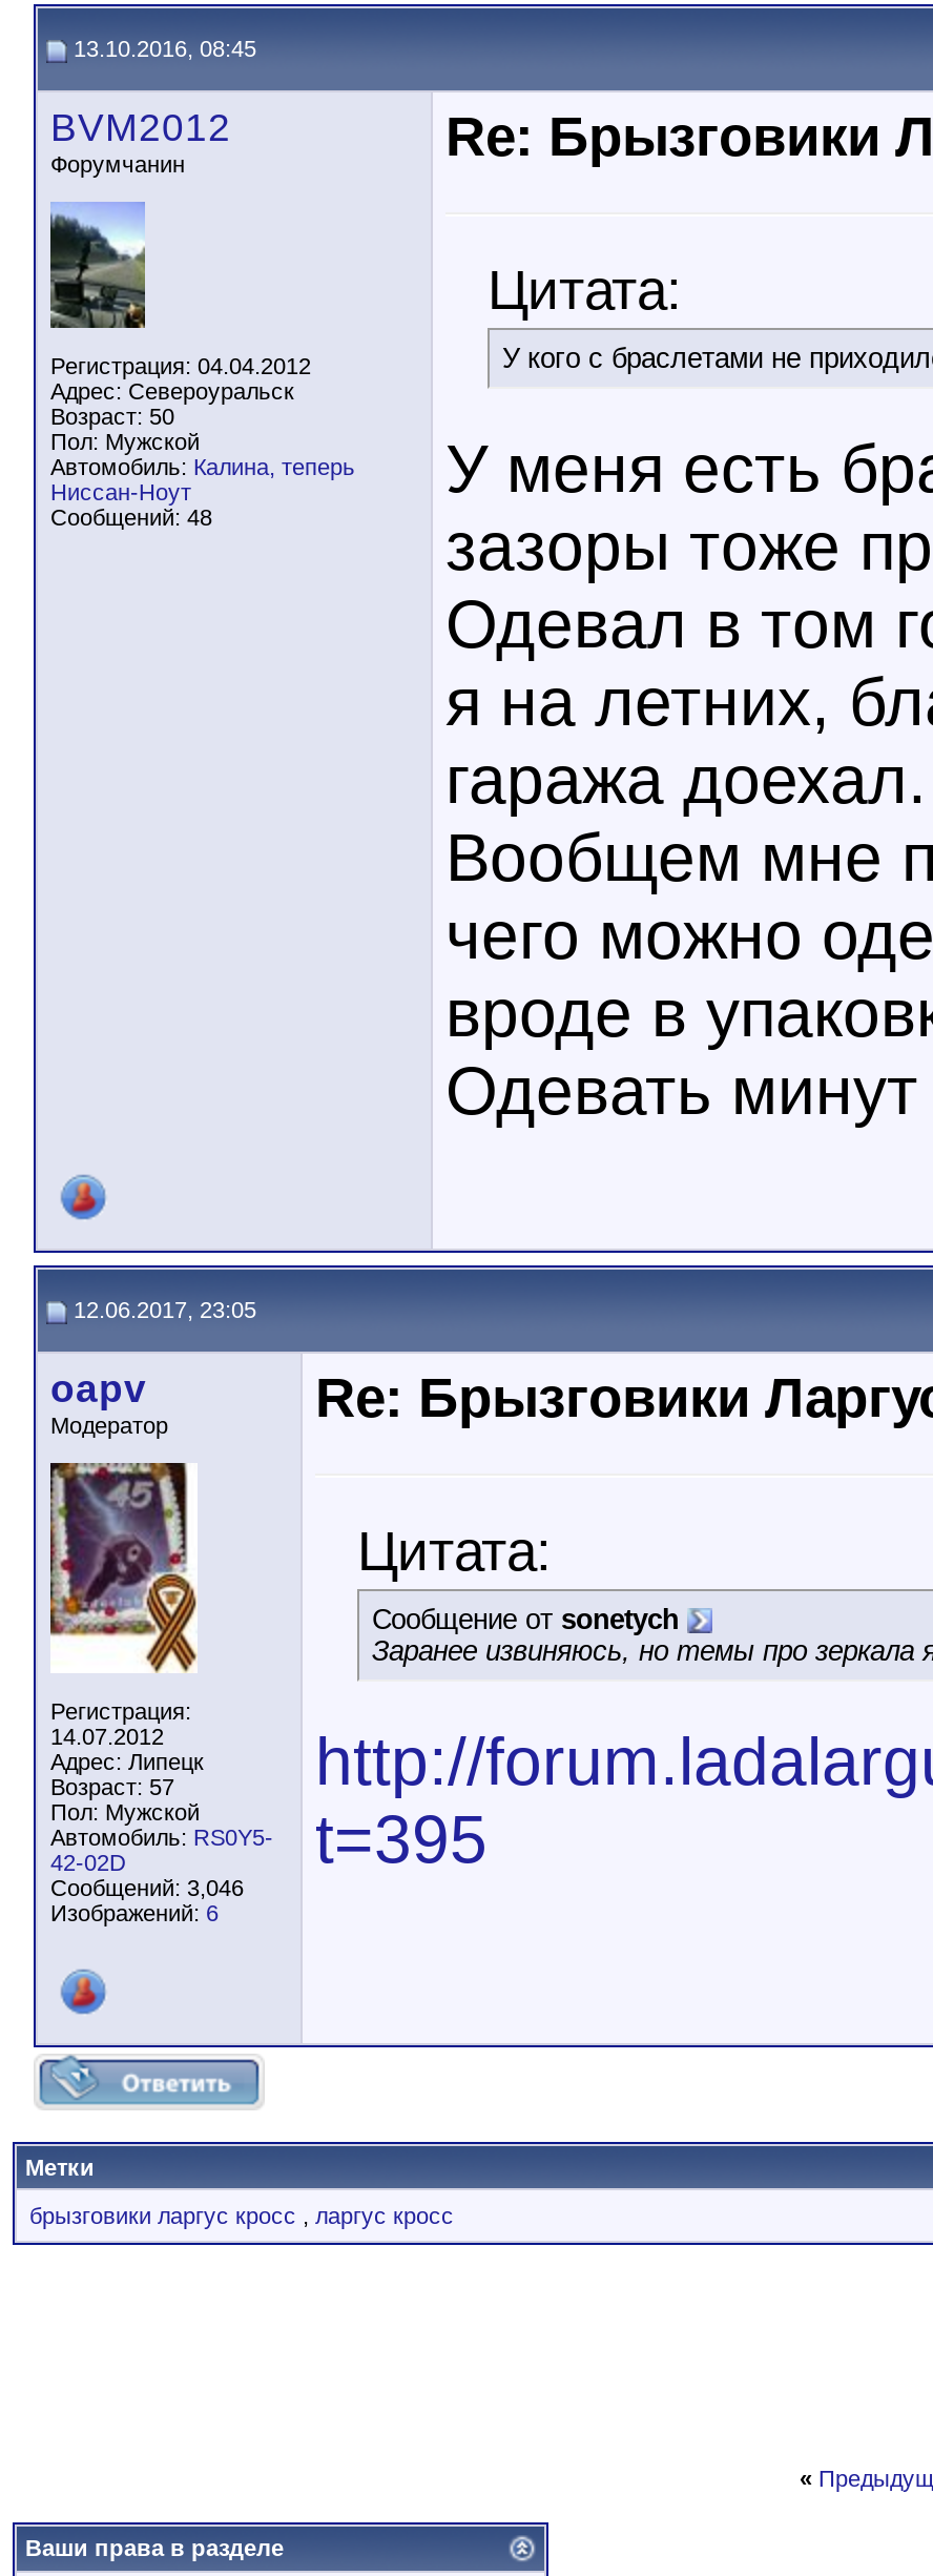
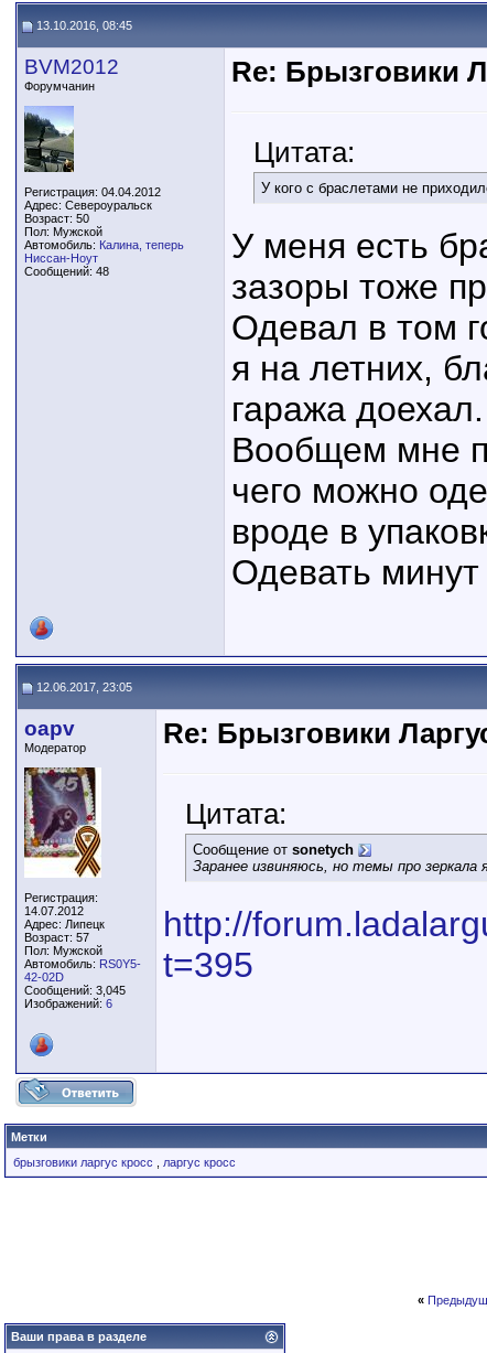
[50,1875,244,1900] Сообщений: 3,046 -> [24,984,126,997] Сообщений: 3,045

